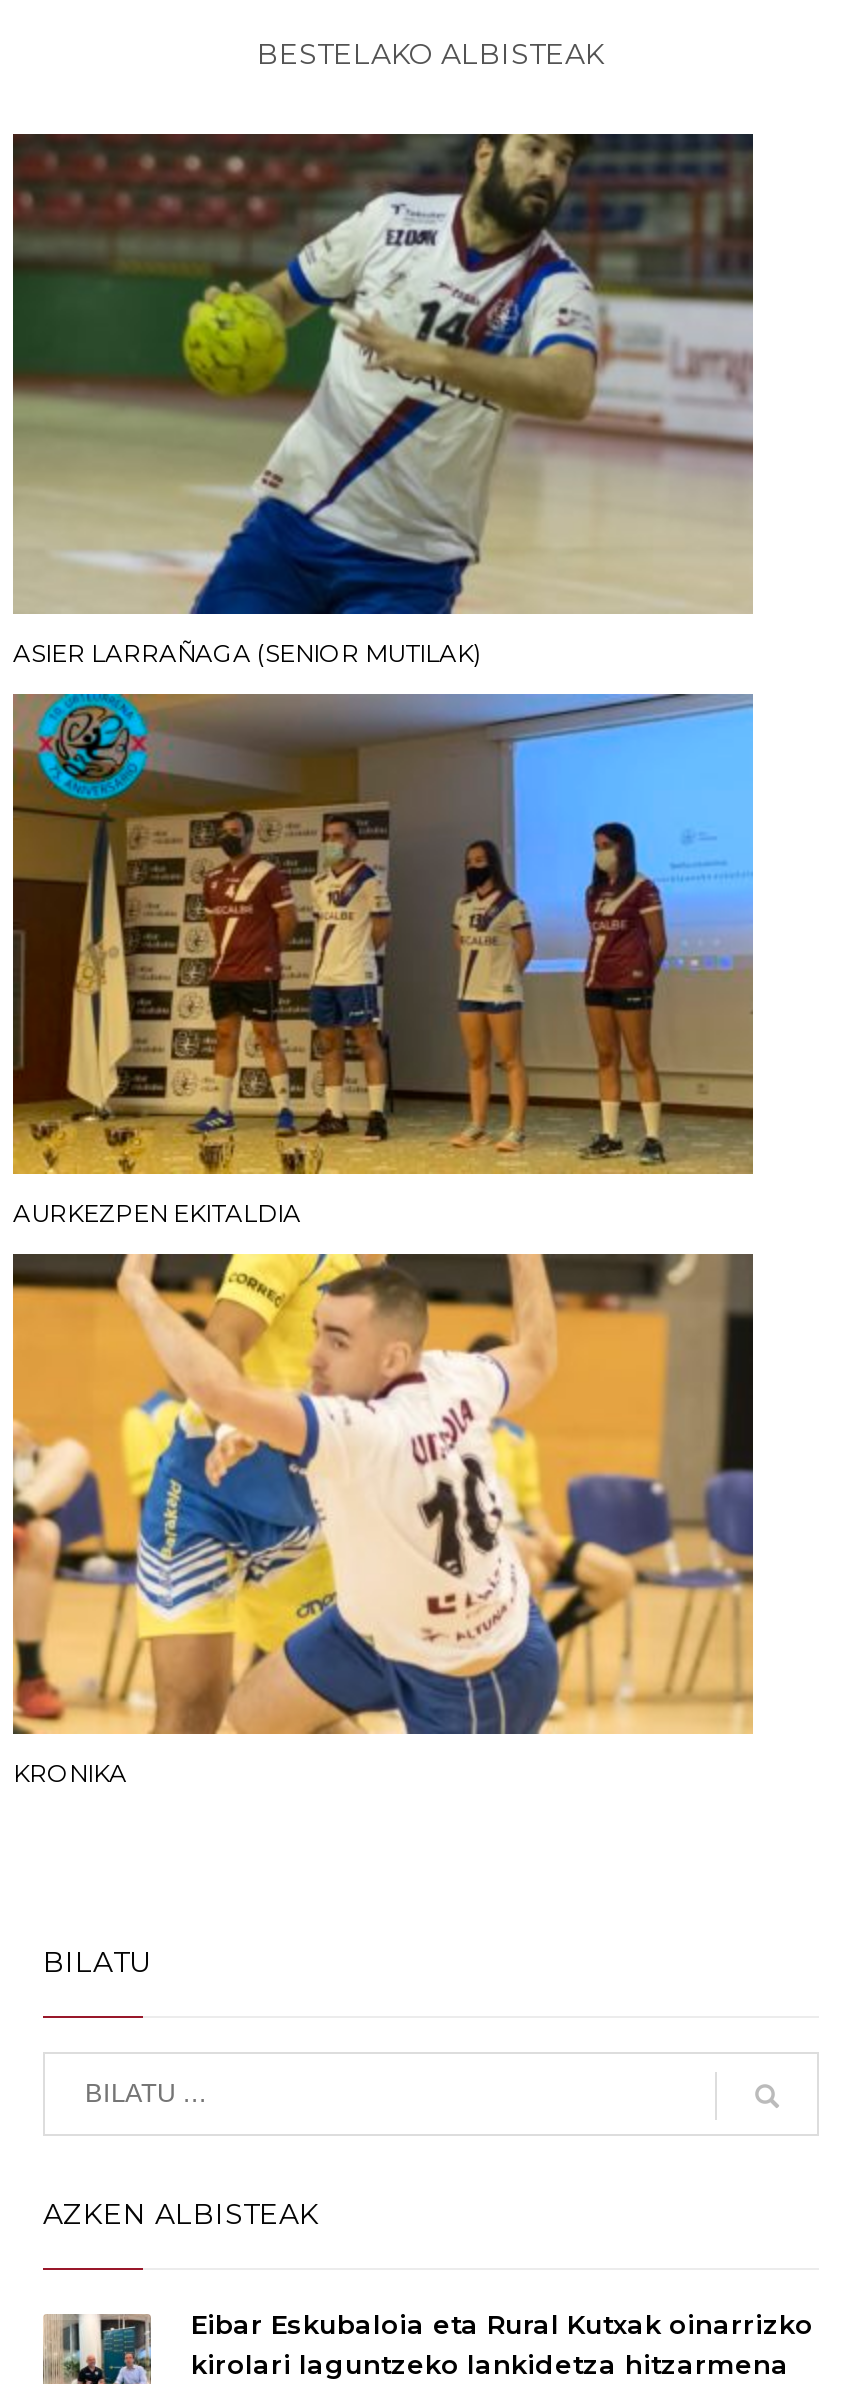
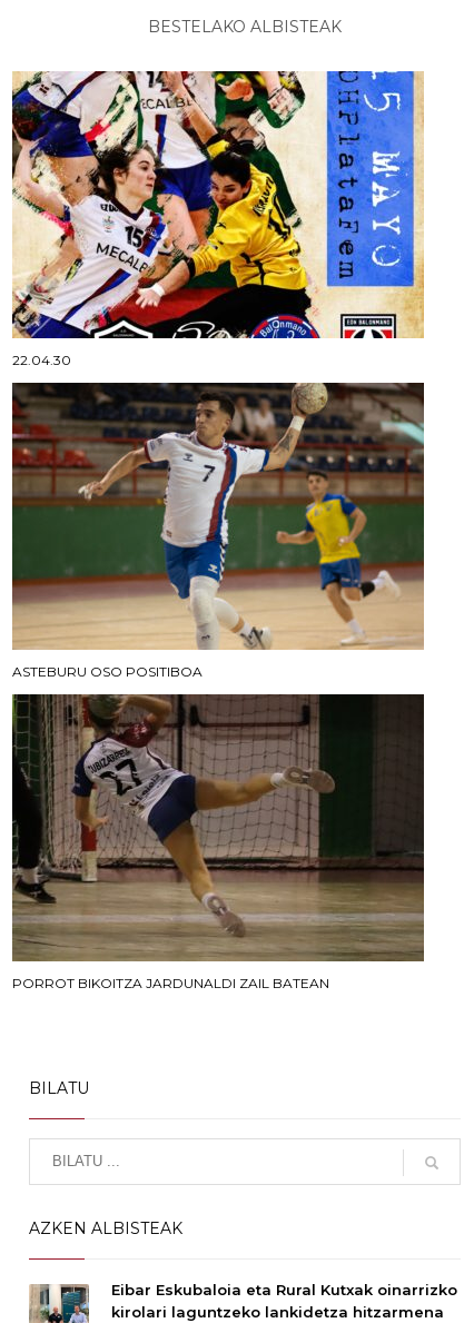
[11,132,755,667] [image] | ASIER LARRAÑAGA (SENIOR MUTILAK) -> [11,70,424,368] [image] | 22.04.30
[11,692,755,1227] [image] | AURKEZPEN EKITALDIA -> [11,382,425,680] [image] | ASTEBURU OSO POSITIBOA
[11,1252,755,1787] [image] | KRONIKA -> [11,693,425,991] [image] | PORROT BIKOITZA JARDUNALDI ZAIL BATEAN

